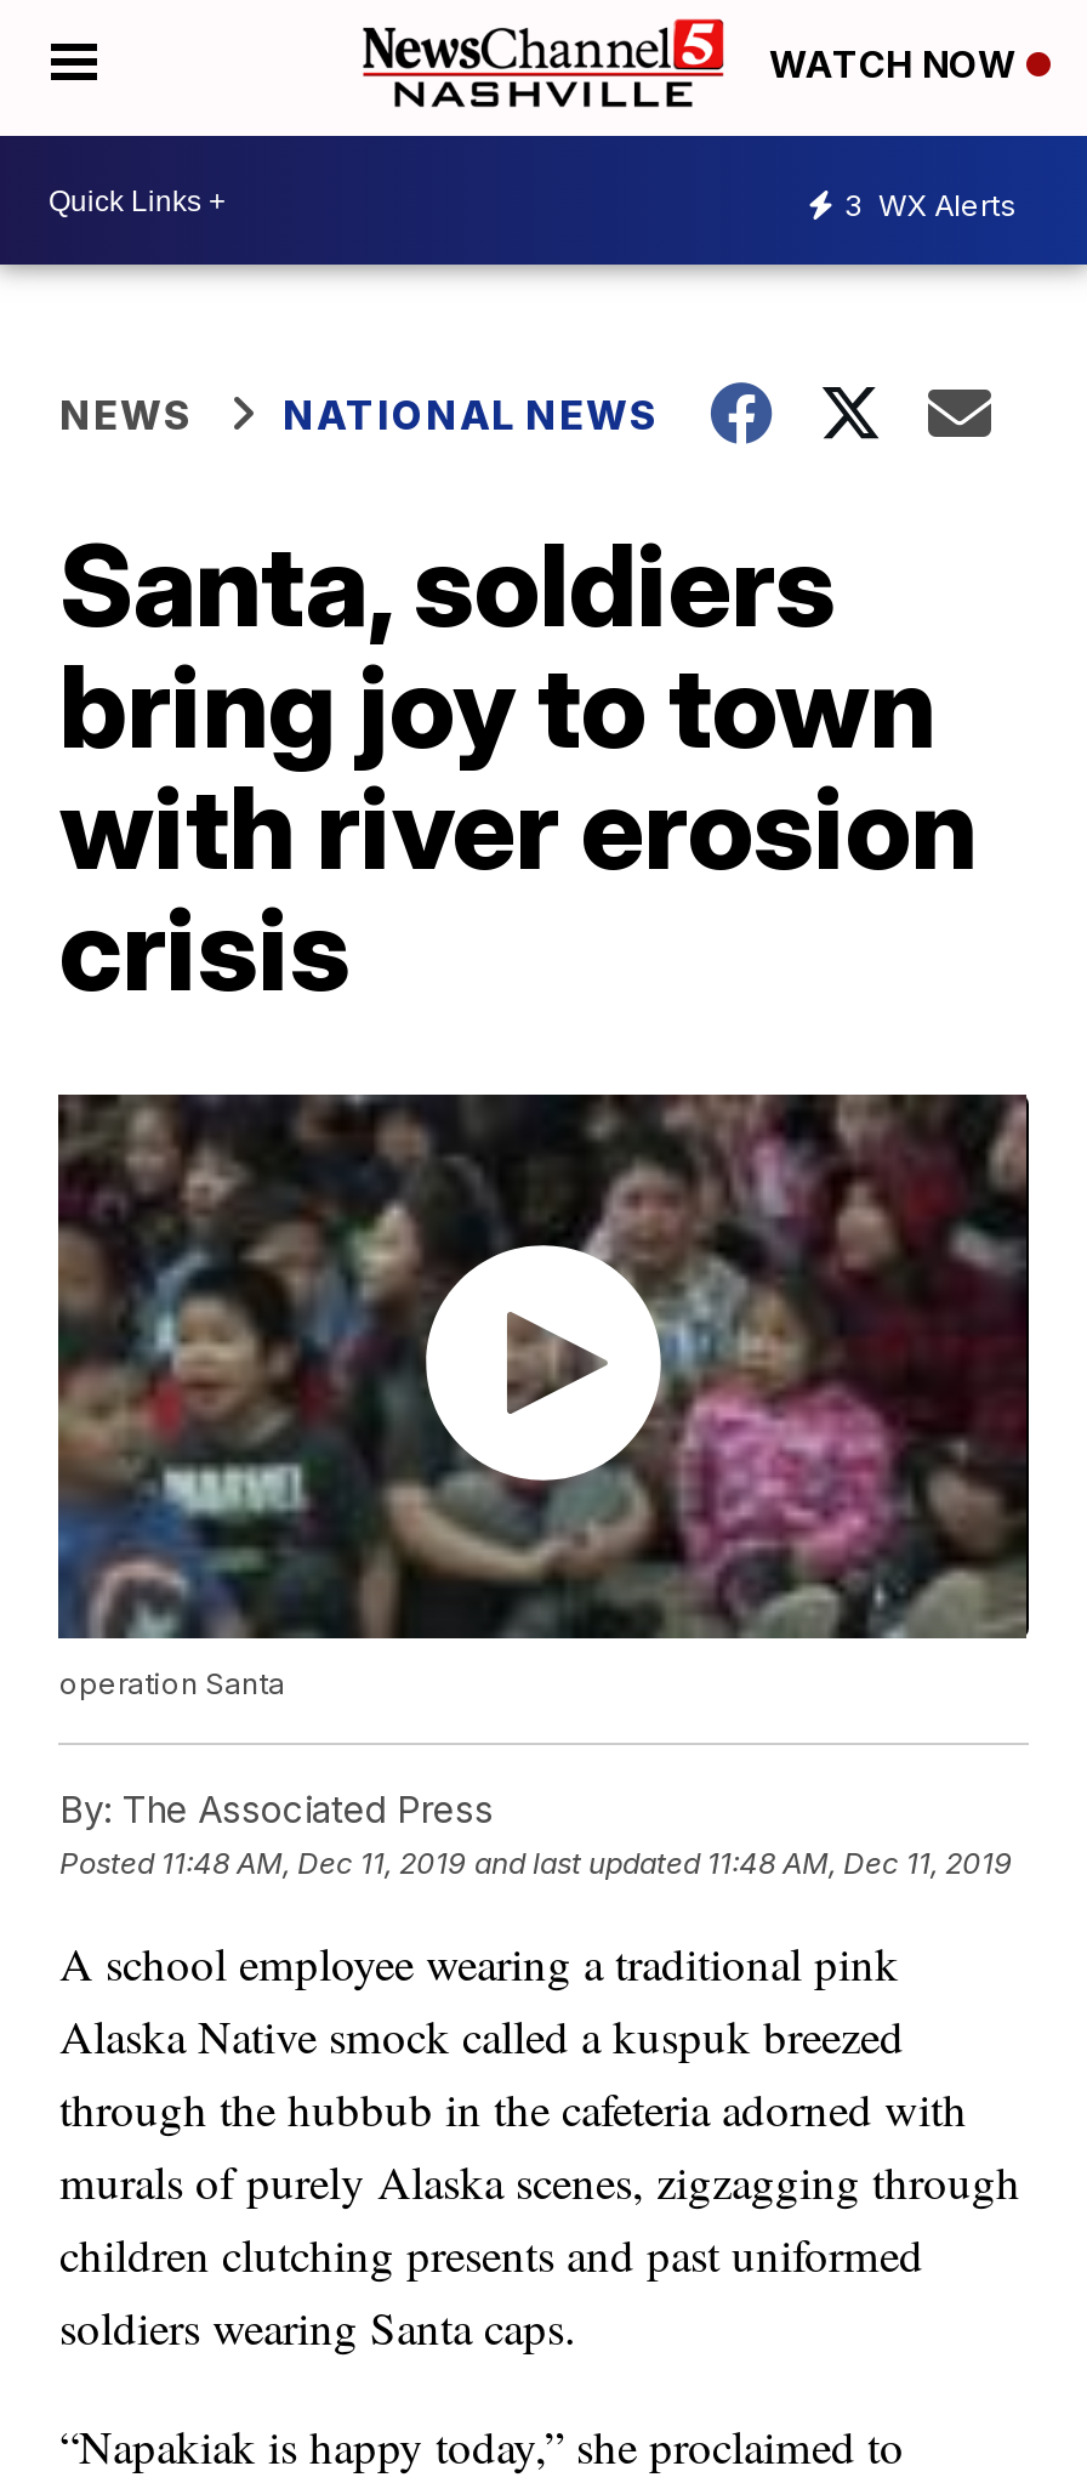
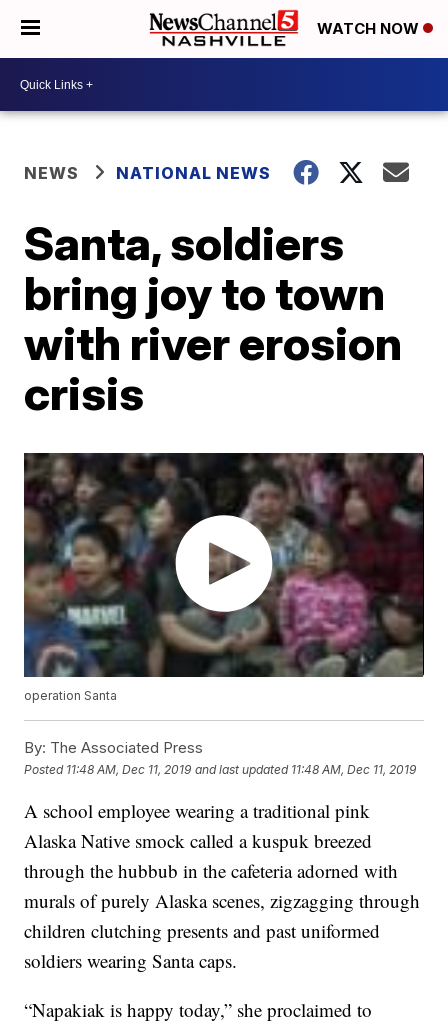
[844,186,1017,222] 3 WX Alerts -> none

